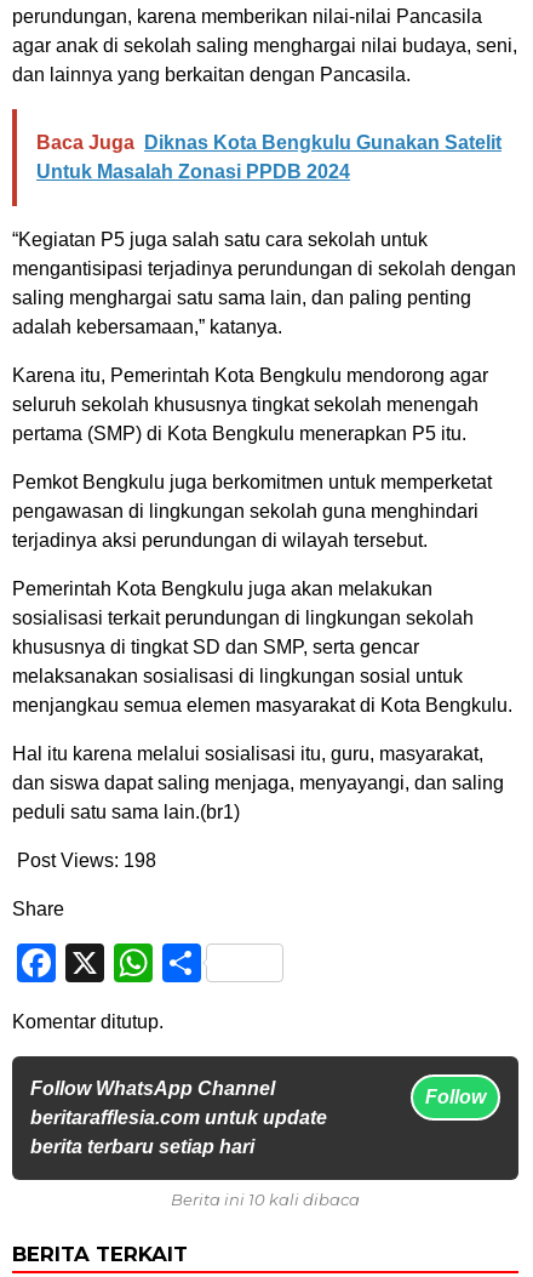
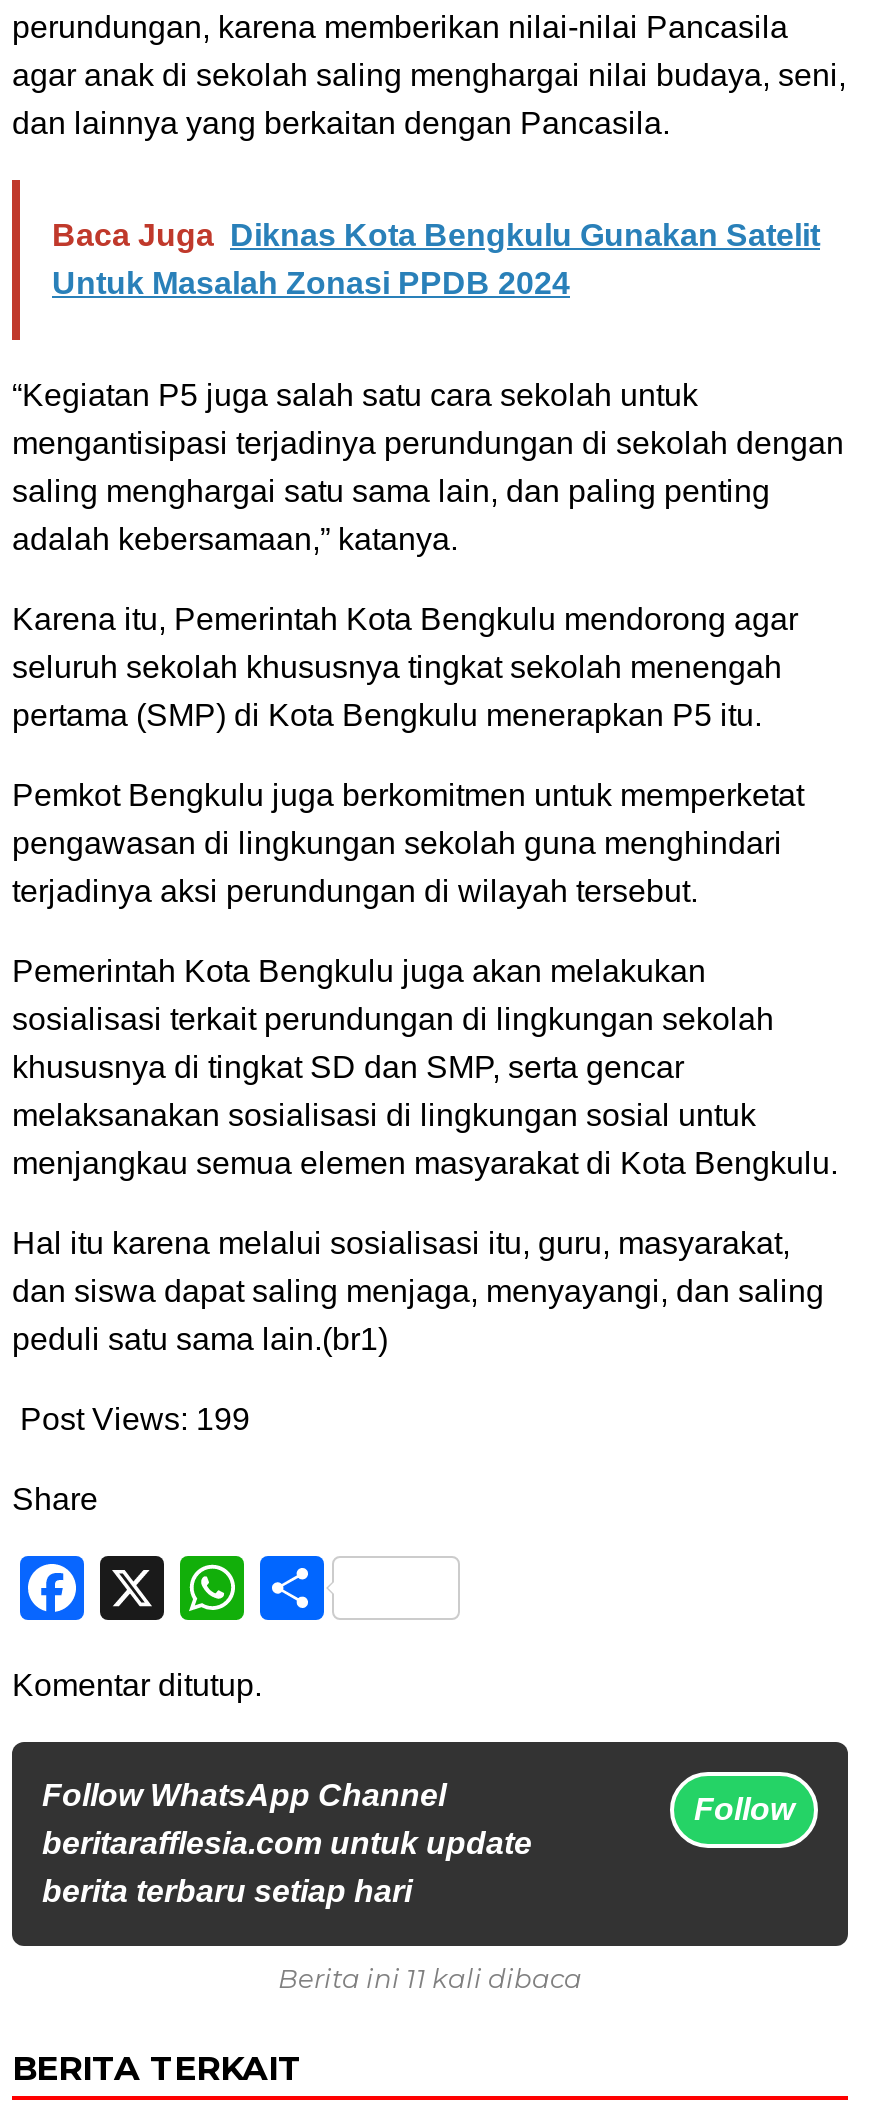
[17,850,156,870] Post Views: 198 -> [20,1401,250,1435] Post Views: 199
[171,1189,360,1209] Berita ini 10 kali dibaca -> [278,1961,582,1993] Berita ini 11 kali dibaca

